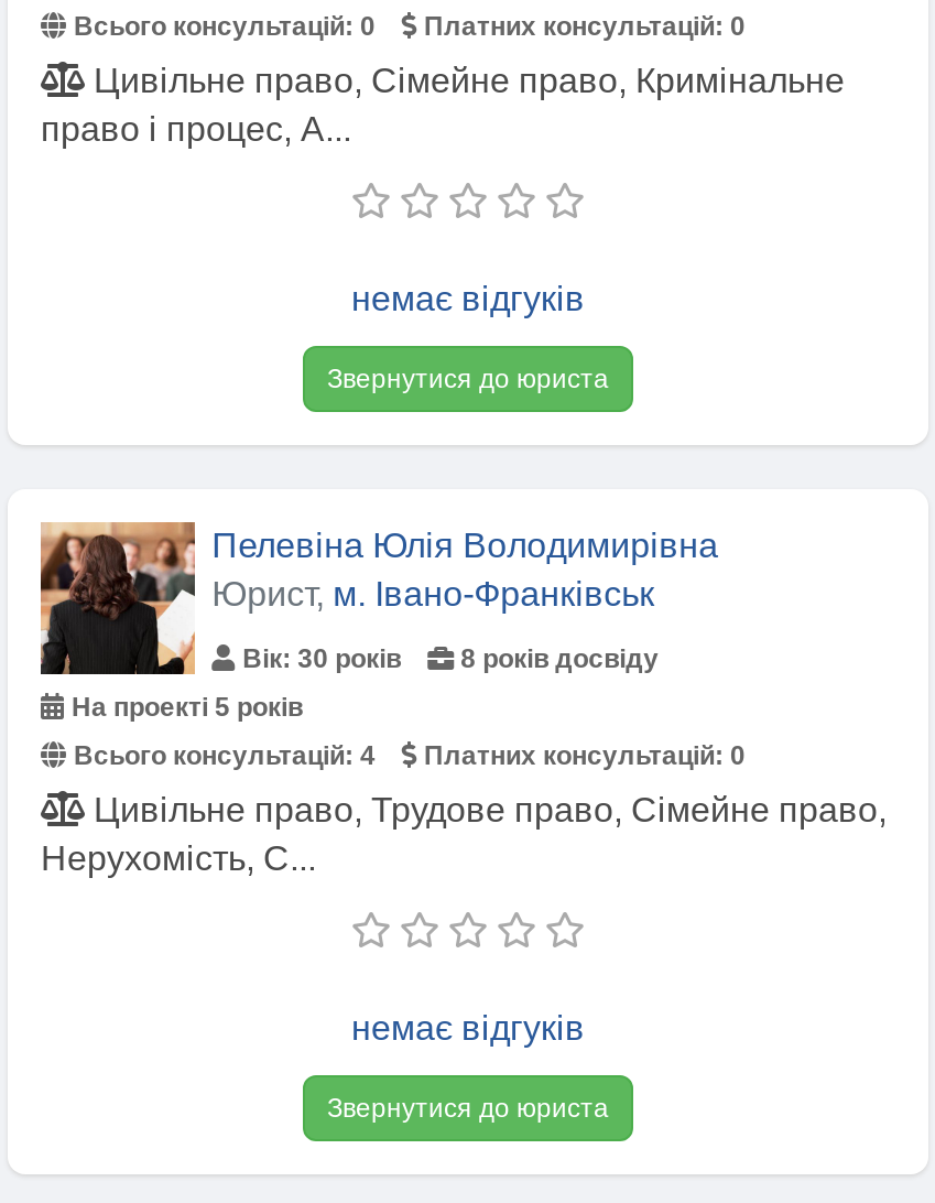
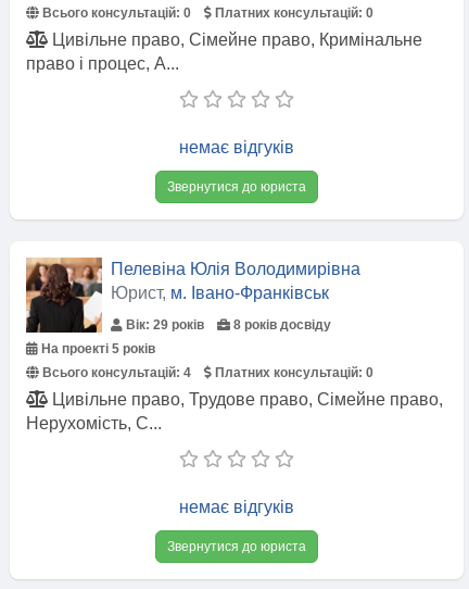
[236,642,659,673] Вік: 30 років 8 років досвіду -> [122,317,331,332] Вік: 29 років 8 років досвіду

